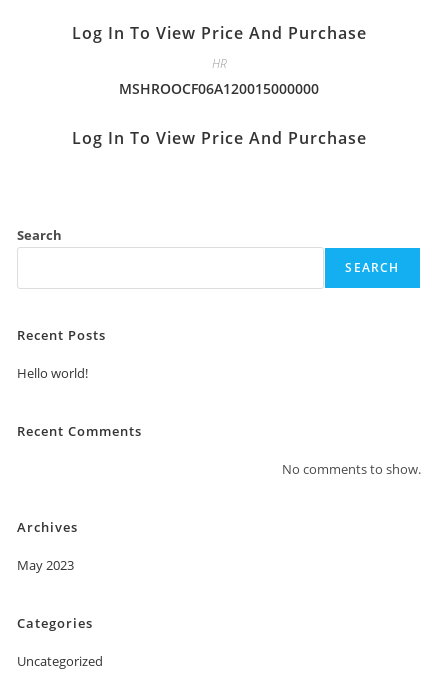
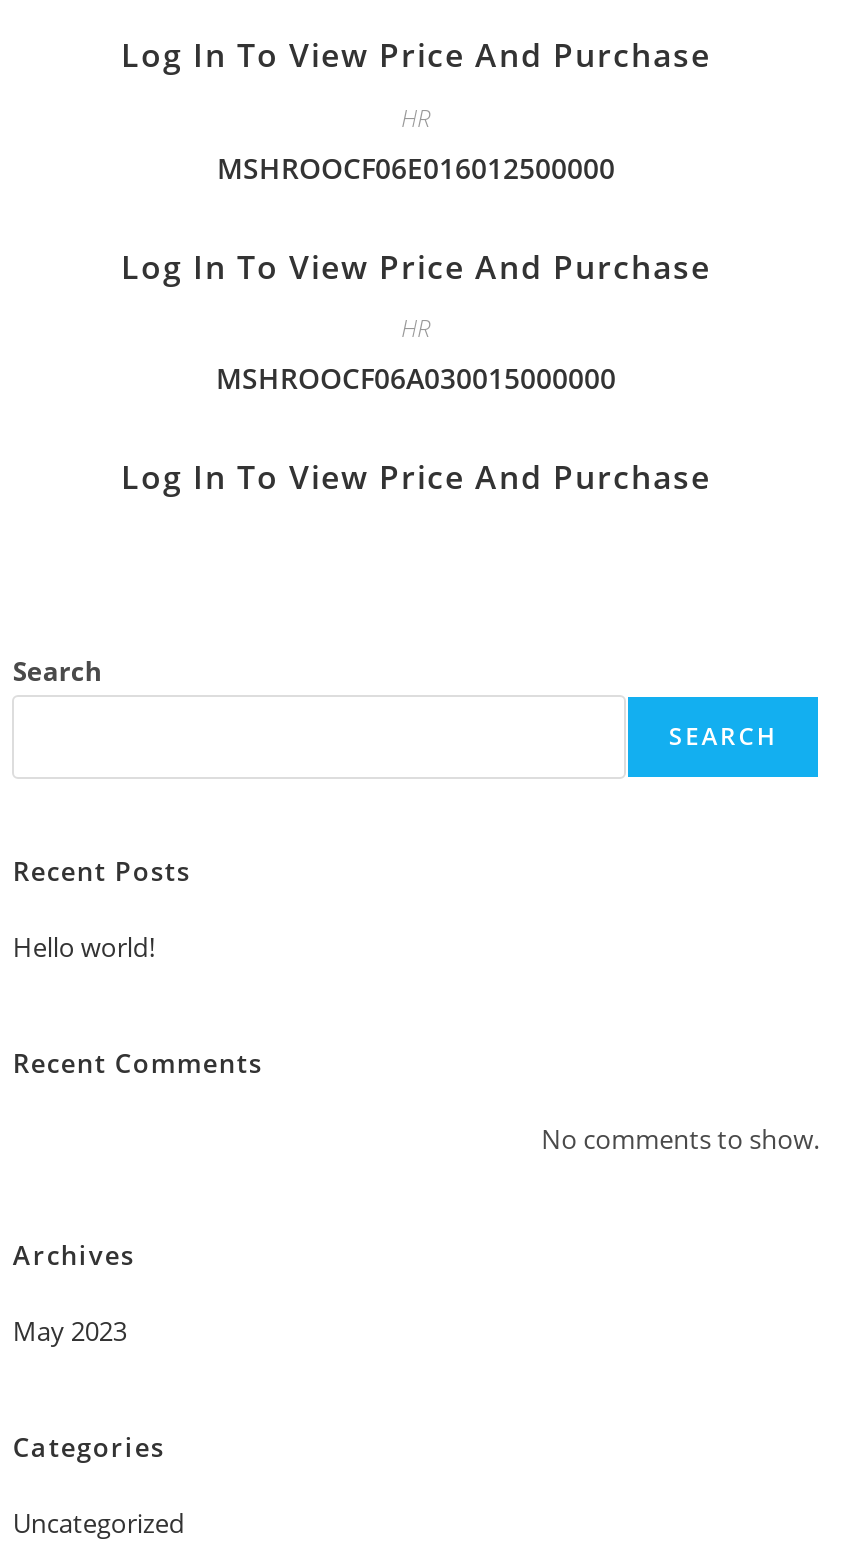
[119,79,319,98] MSHROOCF06A120015000000 -> [121,148,711,397] MSHROOCF06E016012500000 | Log In To View Price And Purchase | HR | MSHROOCF06A030015000000

